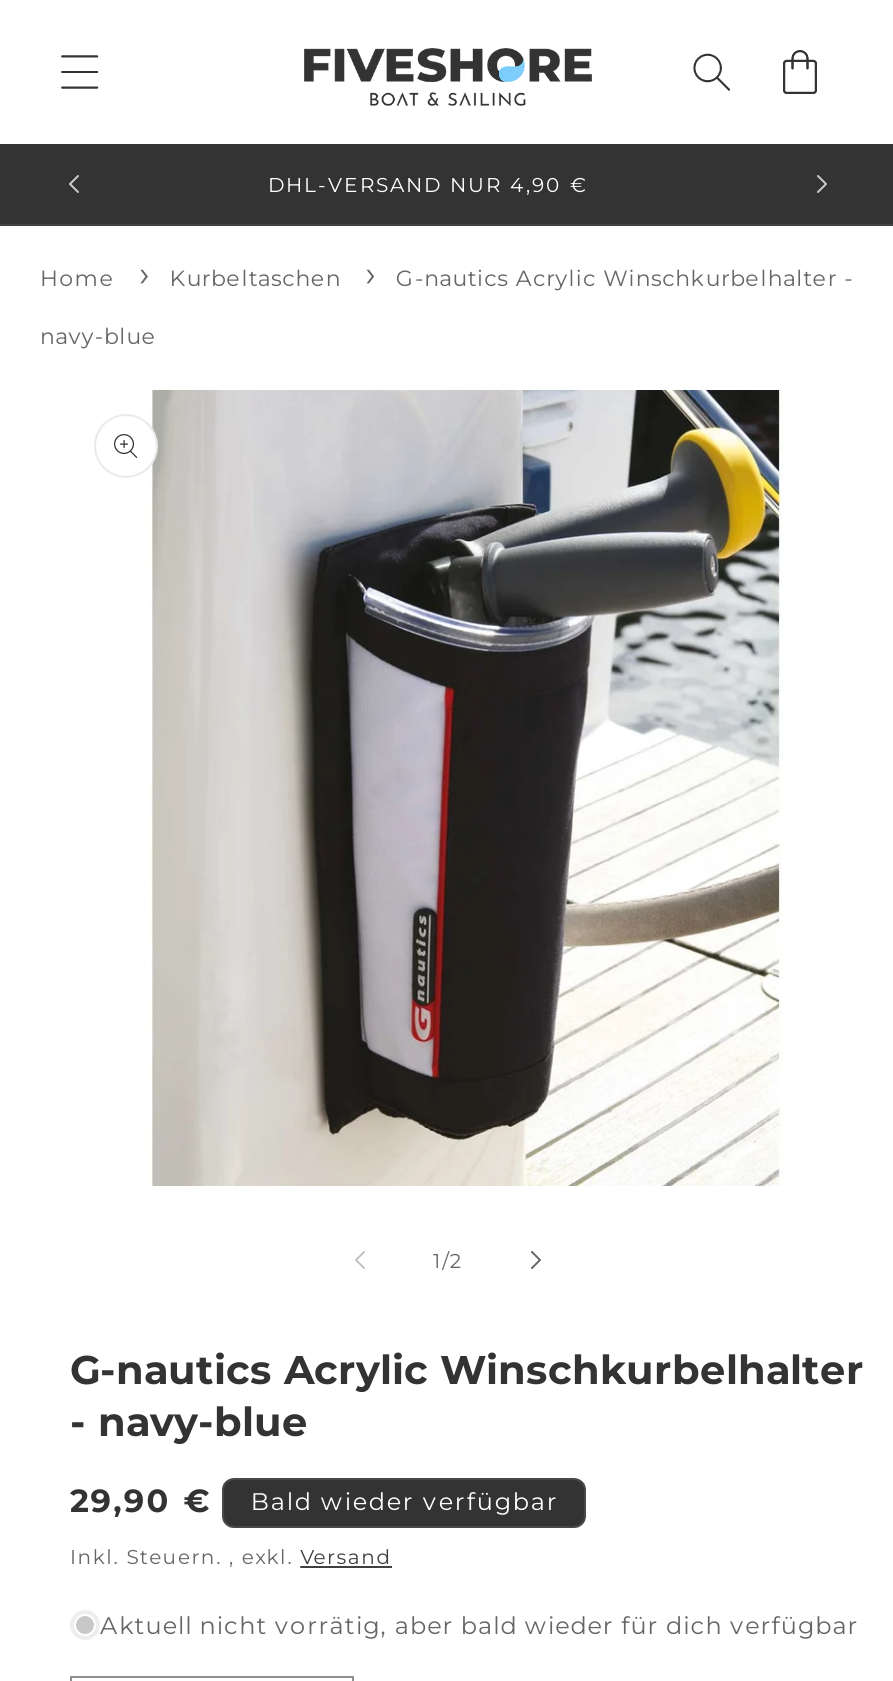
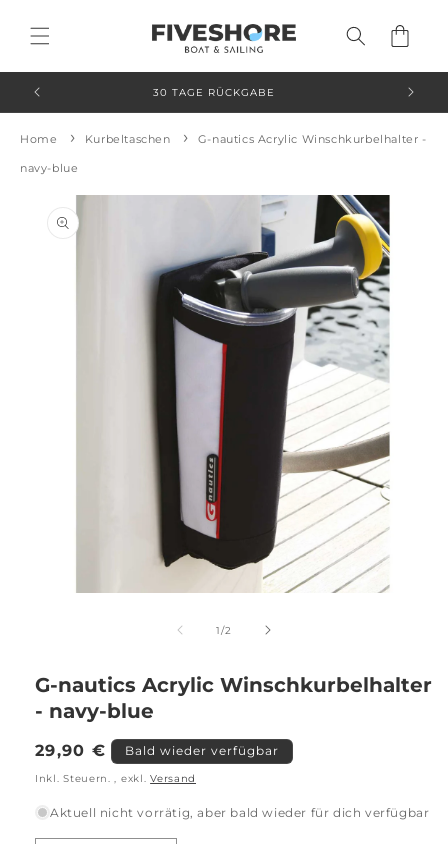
[268,171,588,197] DHL-VERSAND NUR 4,90 € -> [153,85,275,98] 30 TAGE RÜCKGABE

